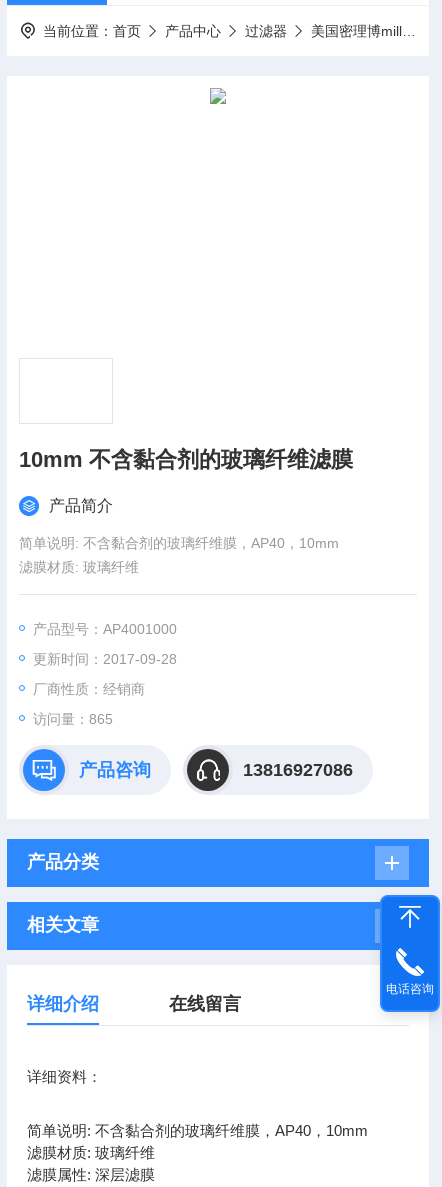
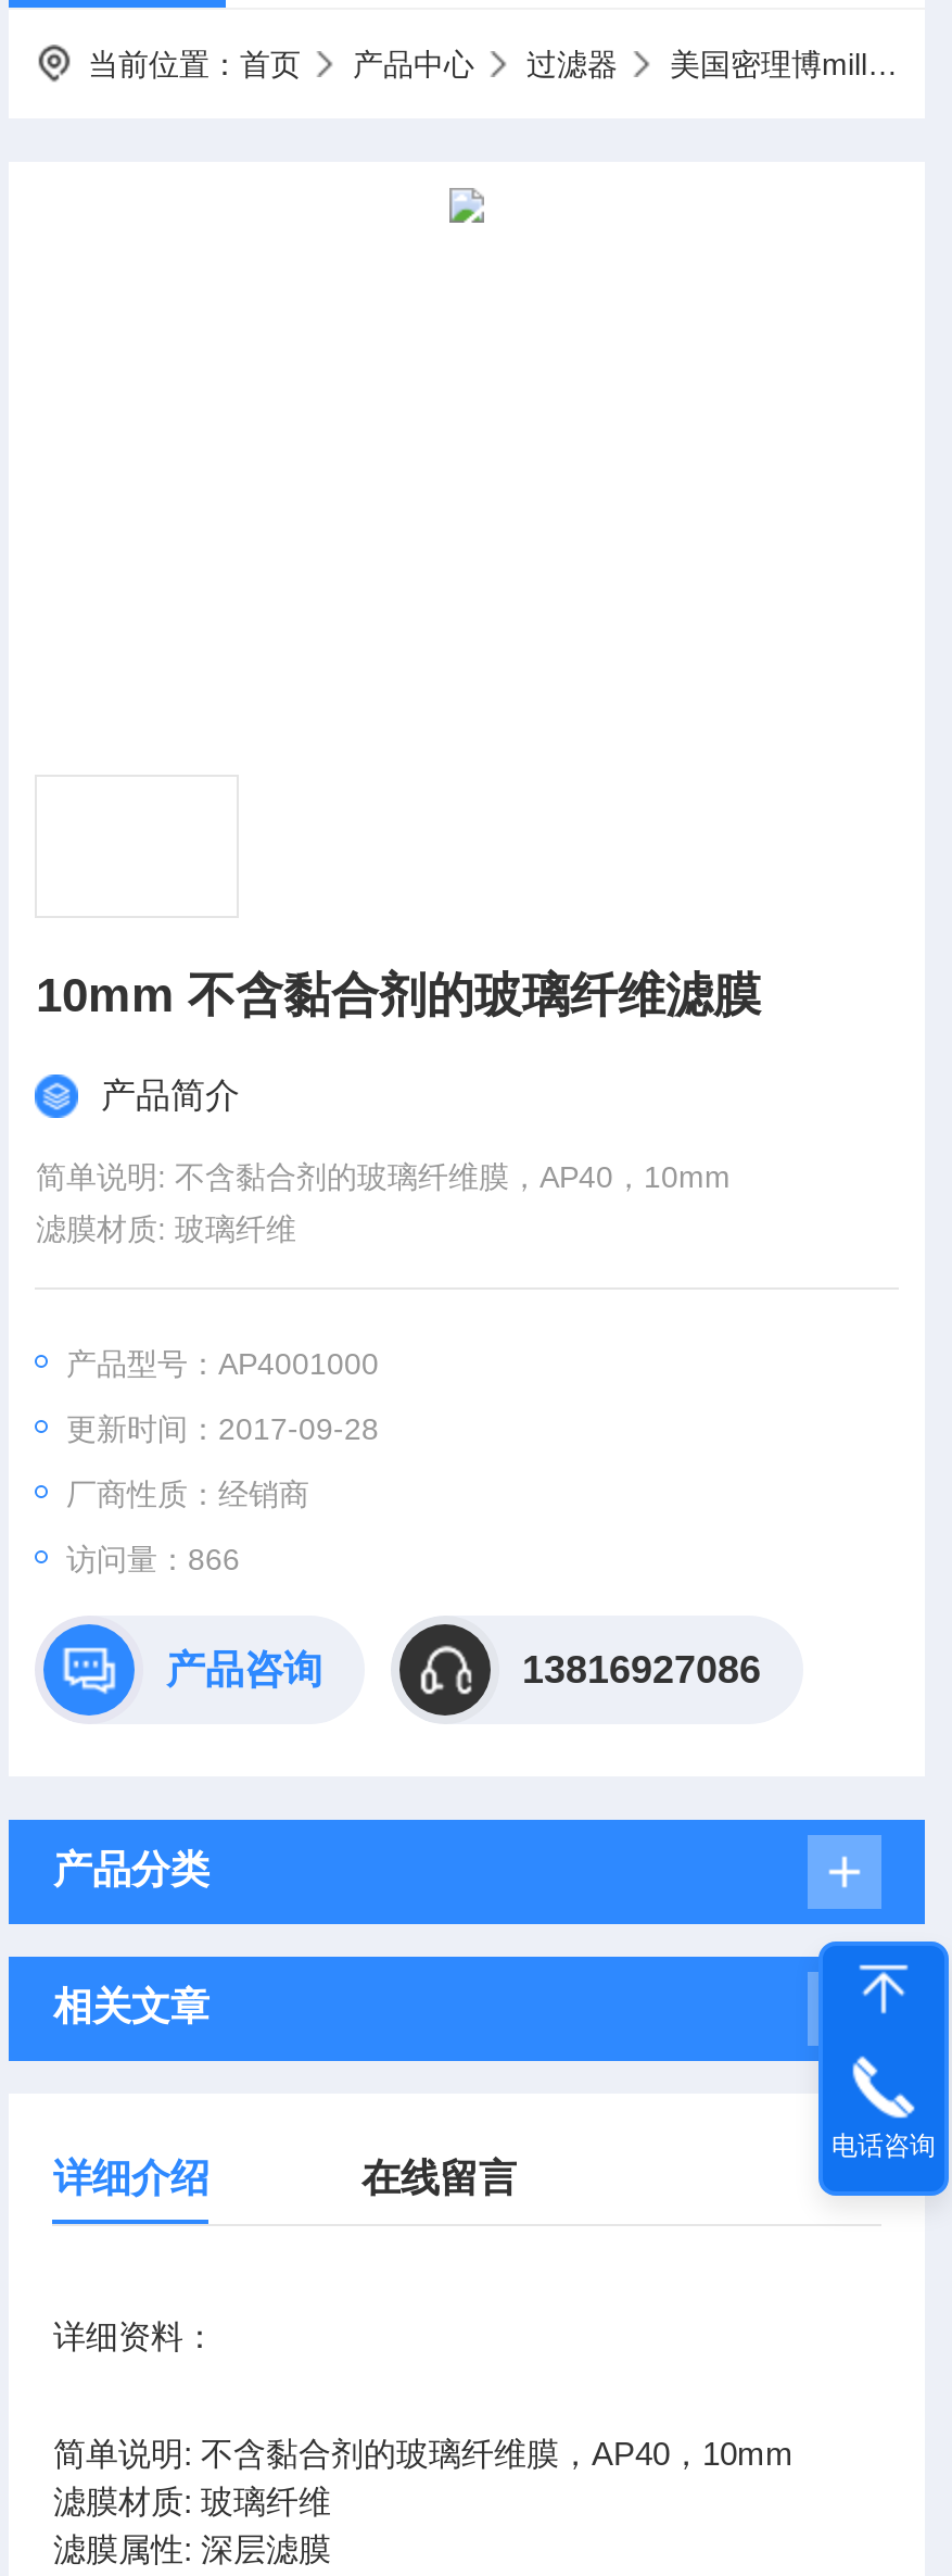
[33,711,113,727] 访问量：865 -> [66,1542,240,1576] 访问量：866

